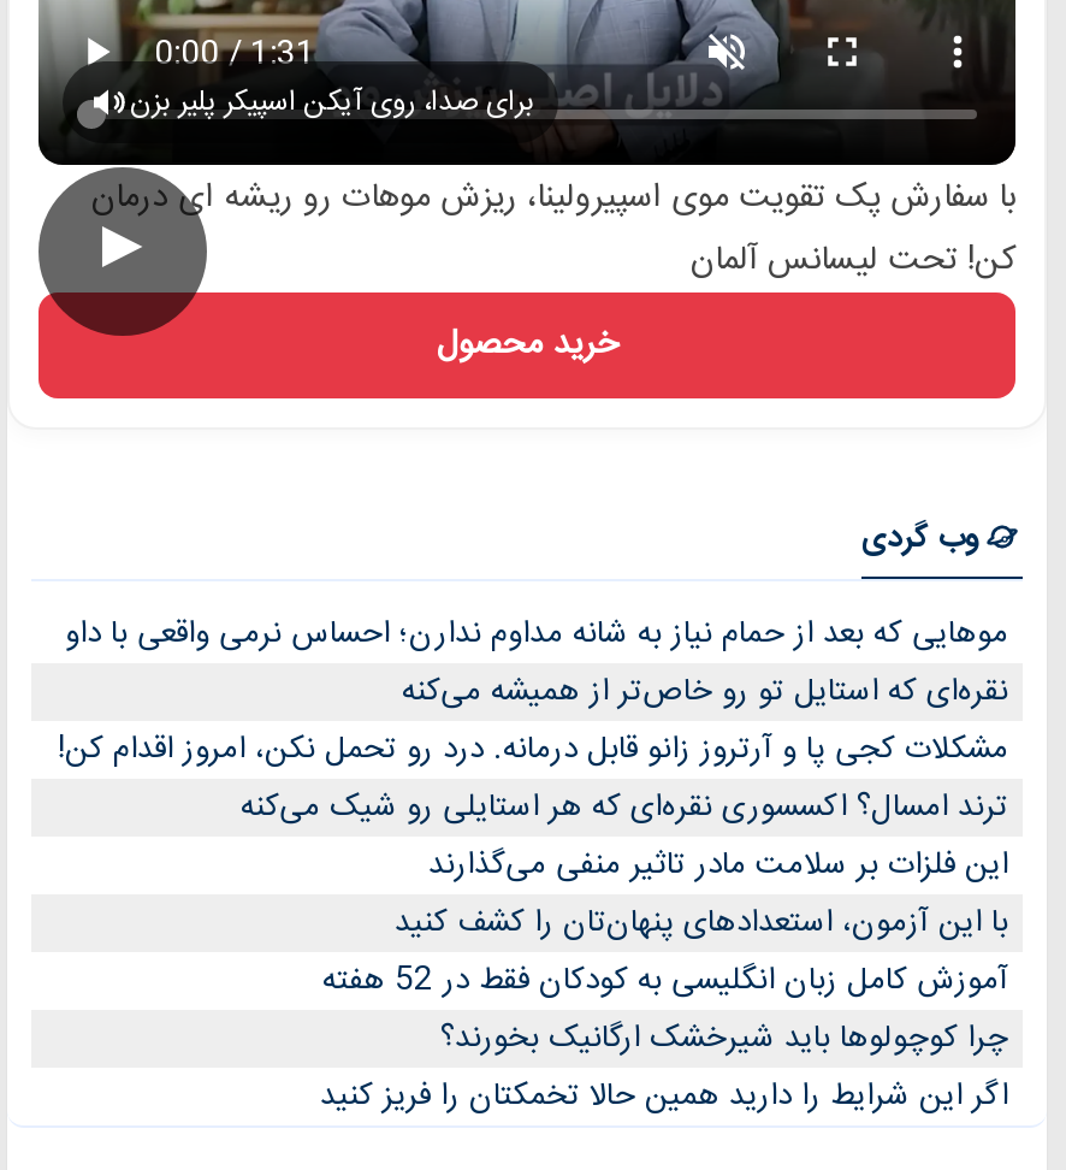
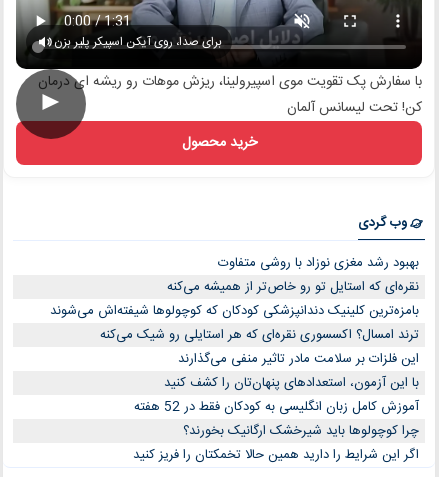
[65,607,1008,660] موهایی که بعد از حمام نیاز به شانه مداوم ندارن؛ احساس نرمی واقعی با داو -> [218,252,419,274] بهبود رشد مغزی نوزاد با روشی متفاوت
[58,723,1008,776] مشکلات کجی پا و آرتروز زانو قابل درمانه. درد رو تحمل نکن، امروز اقدام کن! -> [50,300,419,322] بامزه‌ترین کلینیک دندانپزشکی کودکان که کوچولوها شیفته‌اش می‌شوند

